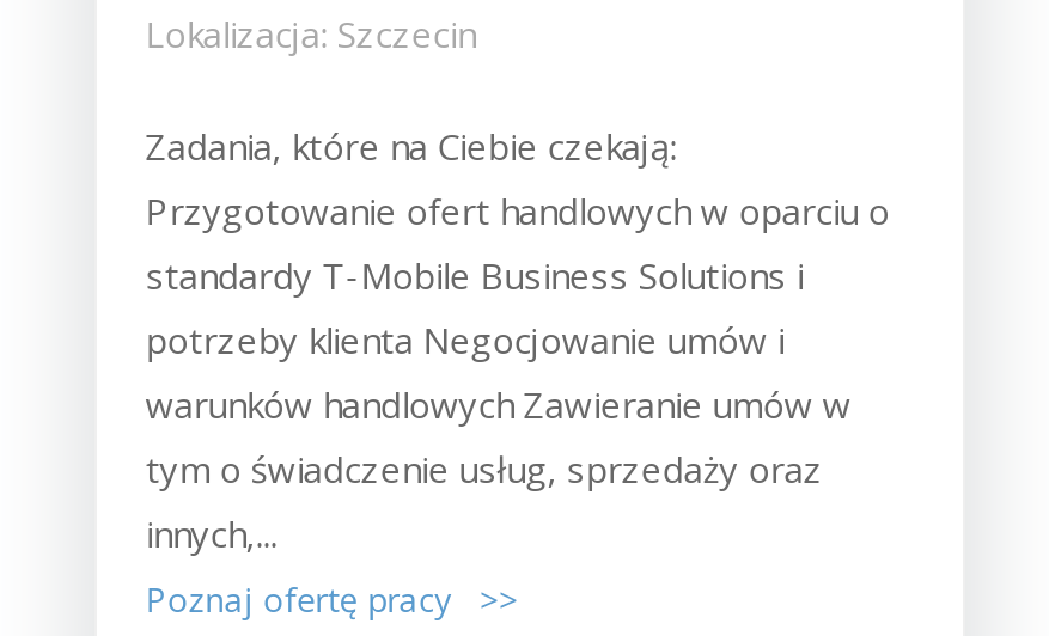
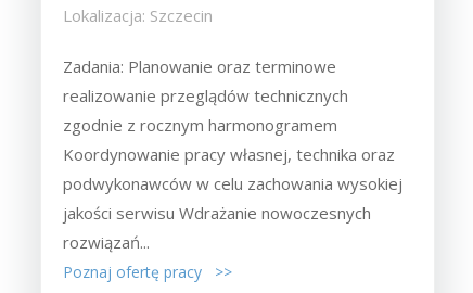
[145,122,889,557] Zadania, które na Ciebie czekają: | Przygotowanie ofert handlowych w oparciu o | standardy T-Mobile Business Solutions i | potrzeby klienta Negocjowanie umów i | warunków handlowych Zawieranie umów w | tym o świadczenie usług, sprzedaży oraz | innych,... -> [63,55,403,253] Zadania: Planowanie oraz terminowe | realizowanie przeglądów technicznych | zgodnie z rocznym harmonogramem | Koordynowanie pracy własnej, technika oraz | podwykonawców w celu zachowania wysokiej | jakości serwisu Wdrażanie nowoczesnych | rozwiązań...

